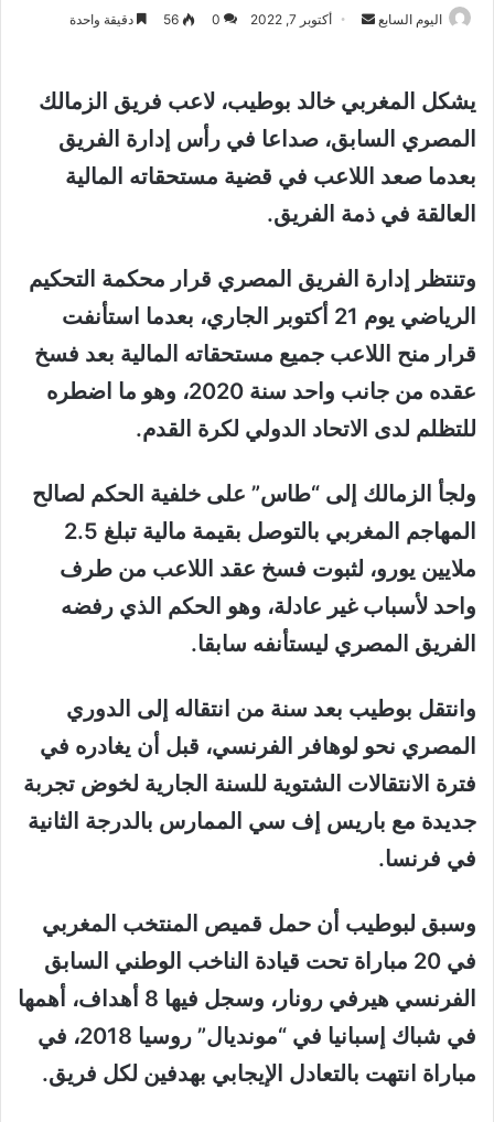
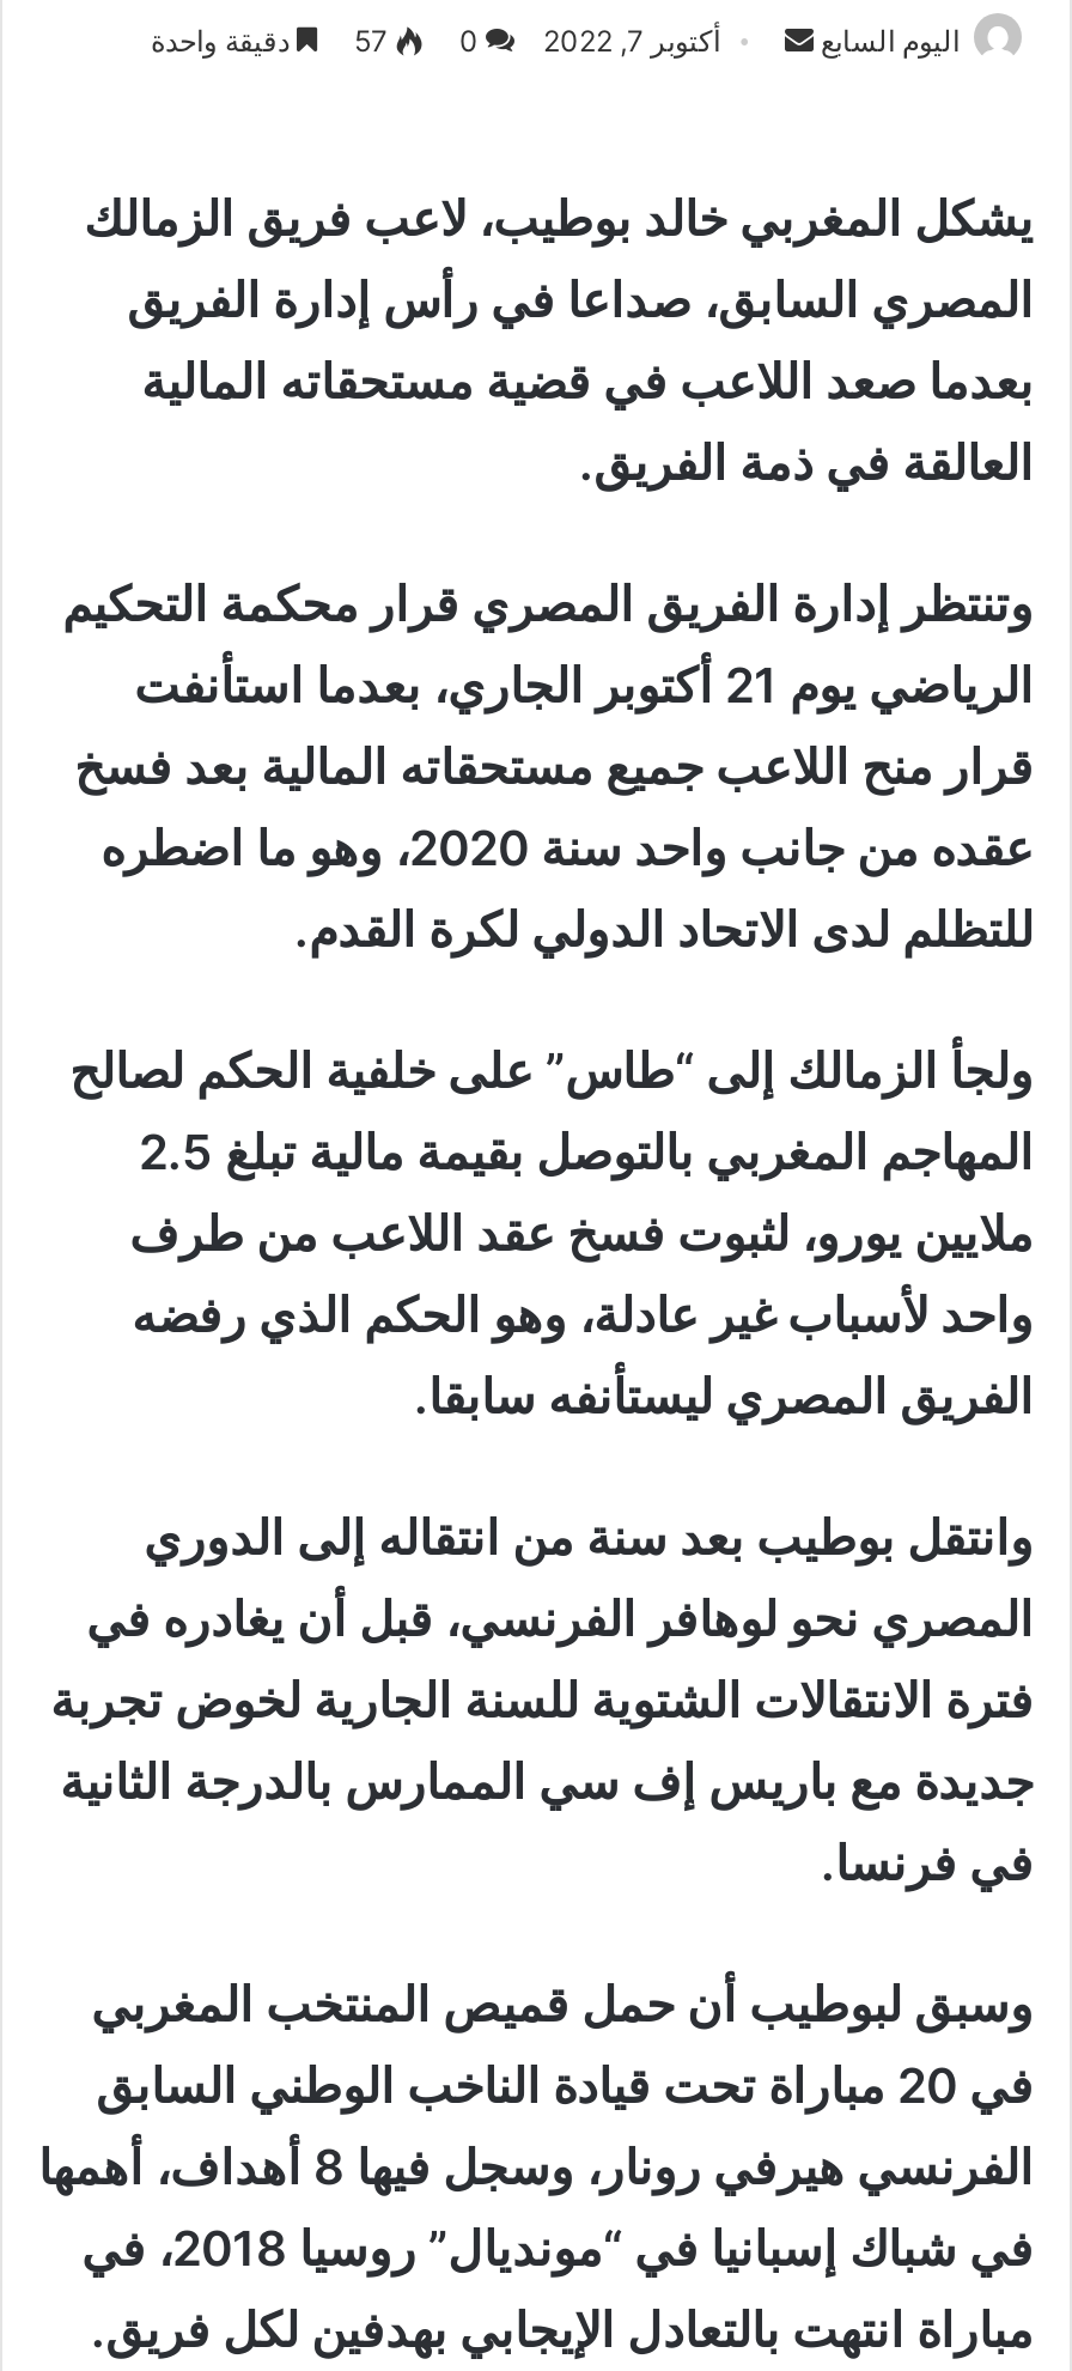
[69,11,221,27] 0 56 دقيقة واحدة -> [151,22,479,58] 0 57 دقيقة واحدة

